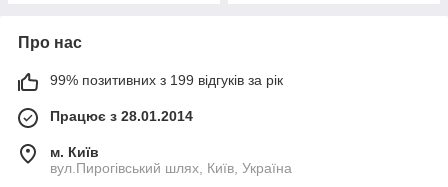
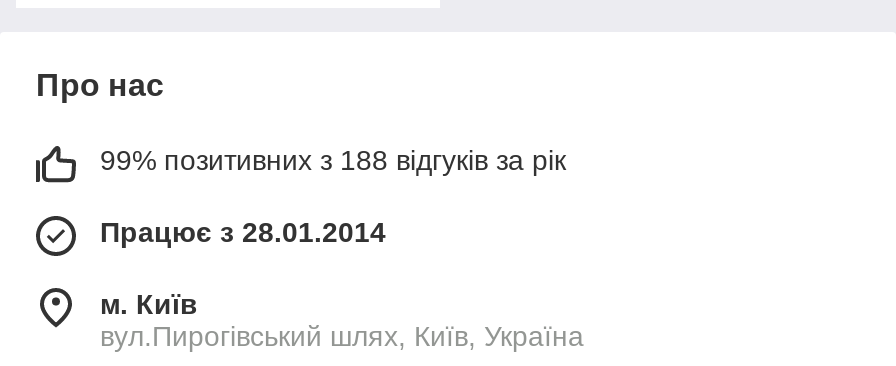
[50,72,283,88] 99% позитивних з 199 відгуків за рік -> [100,144,566,176] 99% позитивних з 188 відгуків за рік

